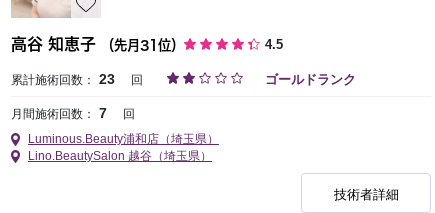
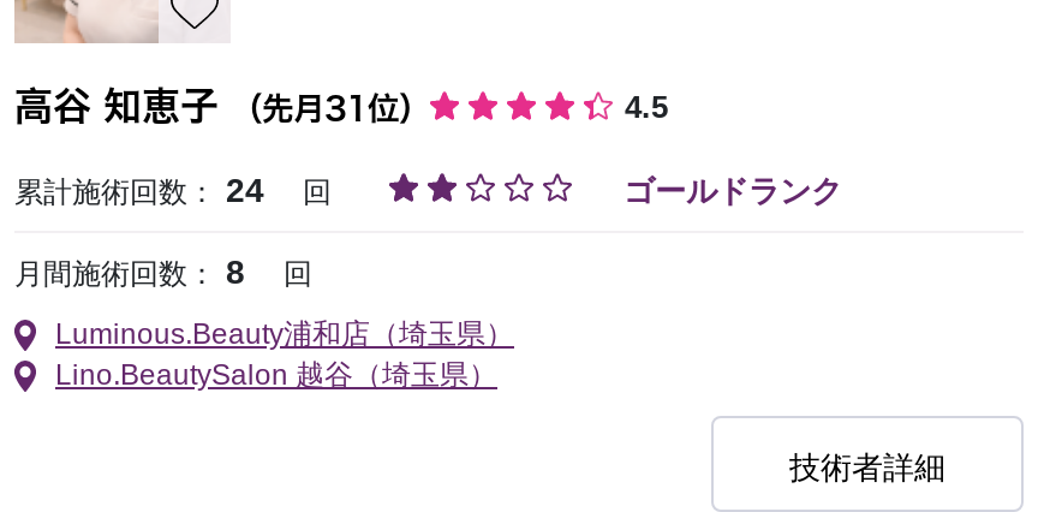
[11,71,143,87] 累計施術回数： 23 回 -> [14,171,332,209] 累計施術回数： 24 回
[11,105,135,121] 月間施術回数： 7 回 -> [14,253,312,291] 月間施術回数： 8 回

